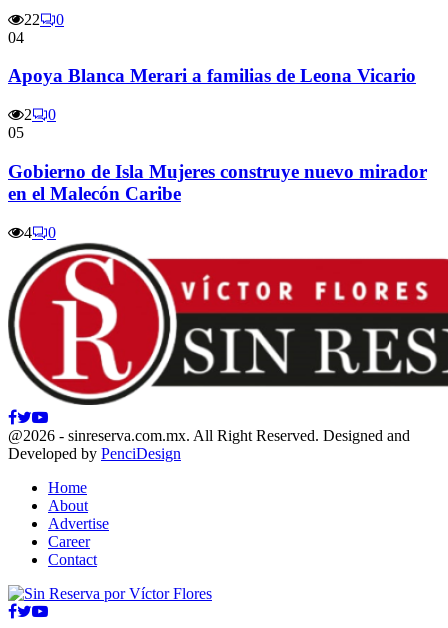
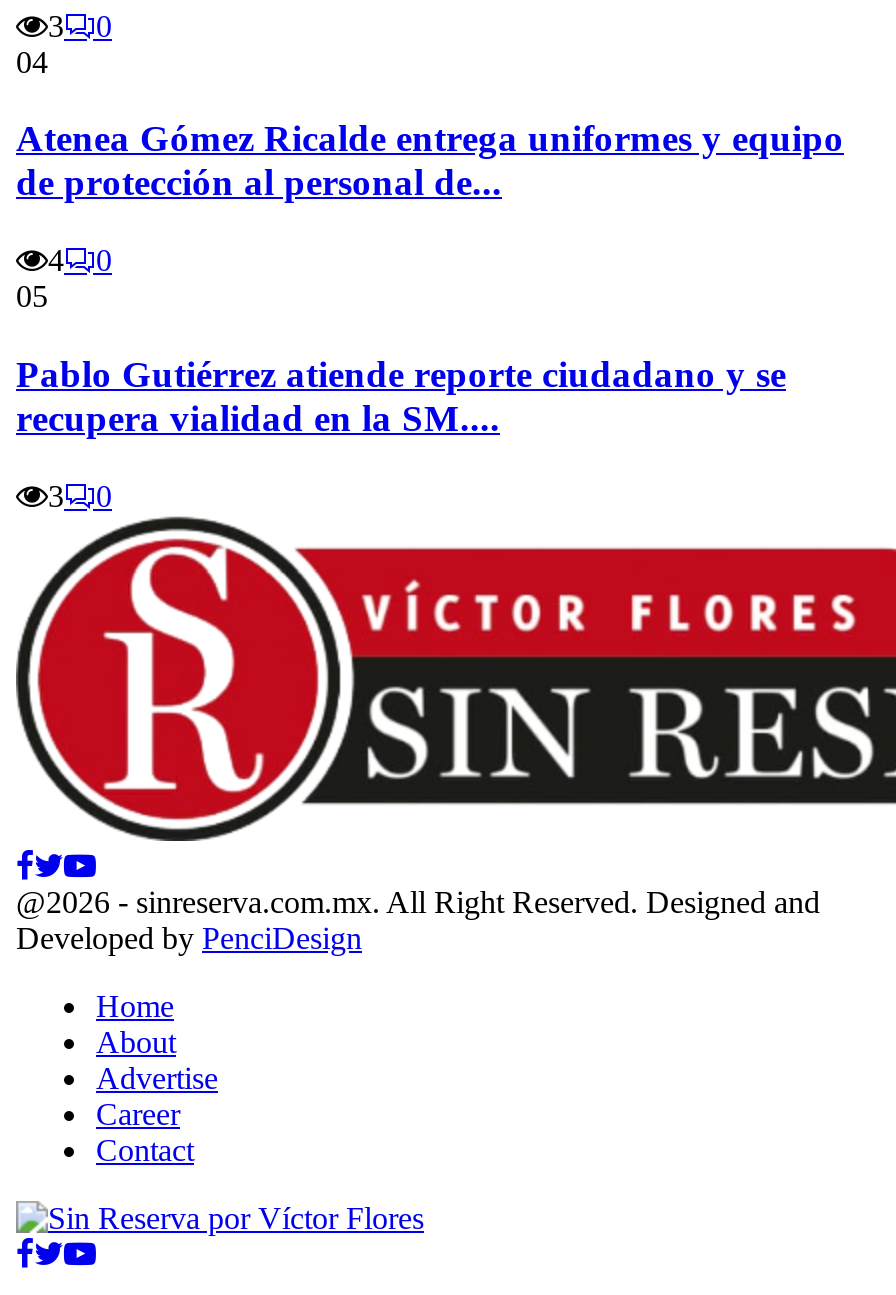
[24,11,40,28] 22 -> [48,9,64,43] 3
[8,65,416,86] Apoya Blanca Merari a familias de Leona Vicario -> [16,118,844,204] Atenea Gómez Ricalde entrega uniformes y equipo | de protección al personal de...
[24,106,32,123] 2 -> [48,243,64,277] 4
[8,161,427,204] Gobierno de Isla Mujeres construye nuevo mirador | en el Malecón Caribe -> [16,353,786,439] Pablo Gutiérrez atiende reporte ciudadano y se | recupera vialidad en la SM....
[24,224,32,241] 4 -> [48,478,64,512] 3

